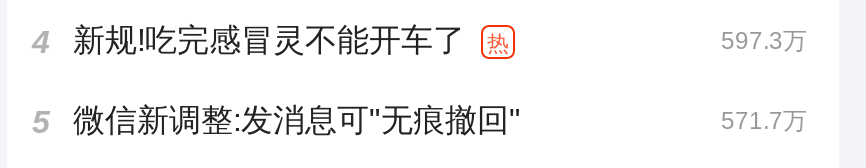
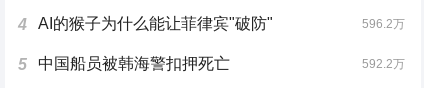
[73,24,807,58] 新规!吃完感冒灵不能开车了 | 热 | 597.3万 -> [38,15,405,32] AI的猴子为什么能让菲律宾"破防" | 596.2万
[73,104,807,138] 微信新调整:发消息可"无痕撤回" | 571.7万 -> [38,55,405,72] 中国船员被韩海警扣押死亡 | 592.2万

